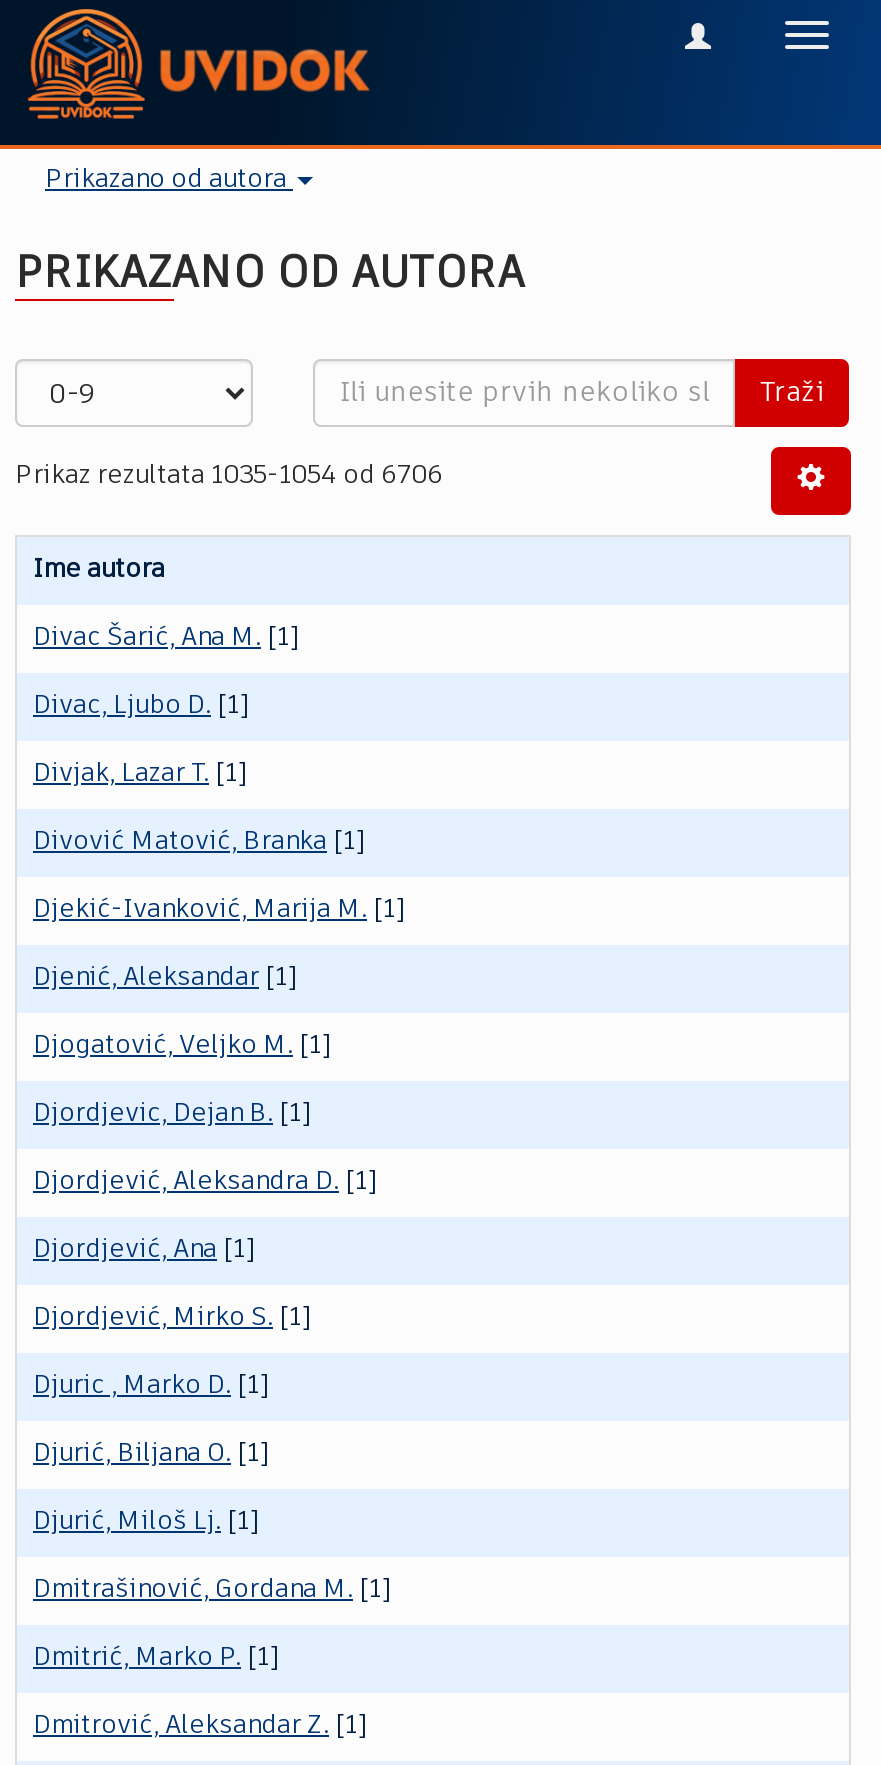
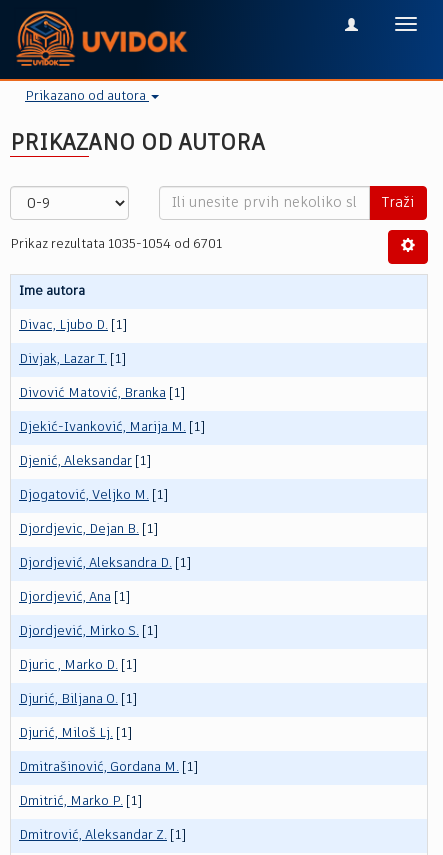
[15,463,443,489] Prikaz rezultata 1035-1054 od 6706 -> [10,238,222,251] Prikaz rezultata 1035-1054 od 6701
[33,625,299,651] Divac Šarić, Ana M. [1] -> none

